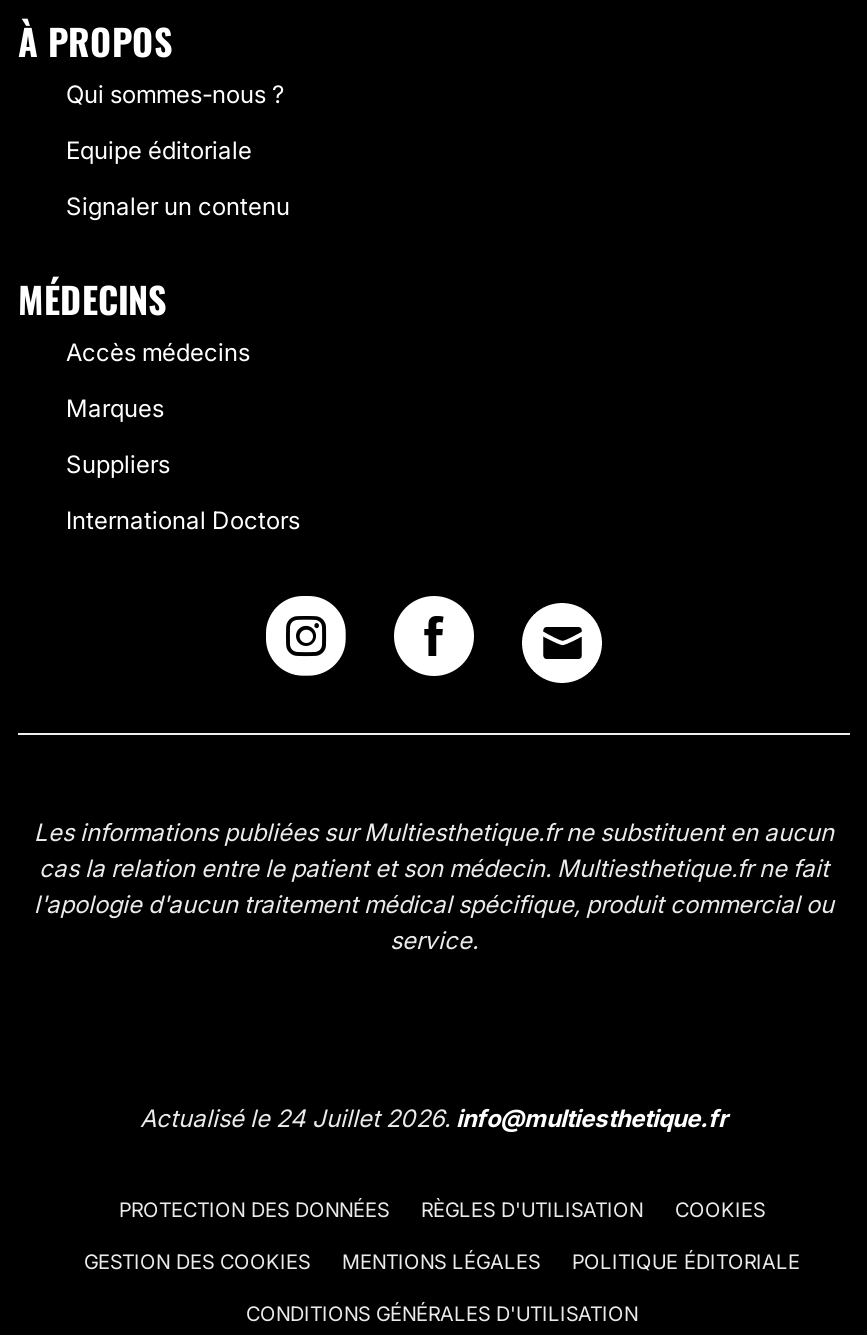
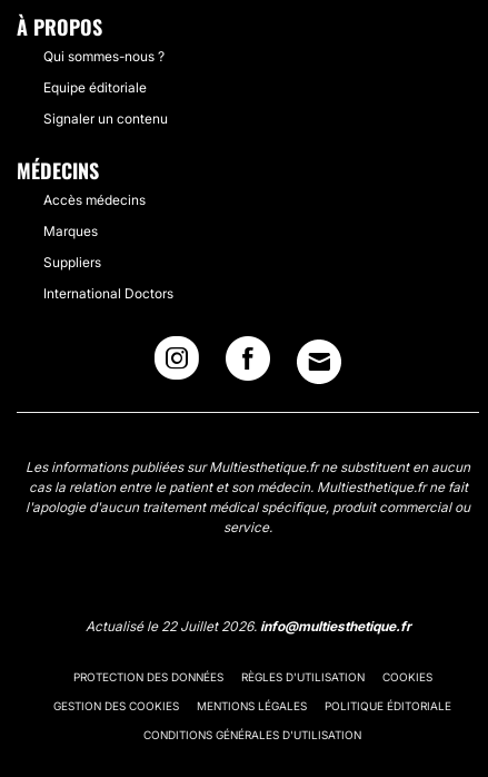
[140,1103,728,1133] Actualisé le 24 Juillet 2026. info@multiesthetique.fr -> [85,618,411,635] Actualisé le 22 Juillet 2026. info@multiesthetique.fr

